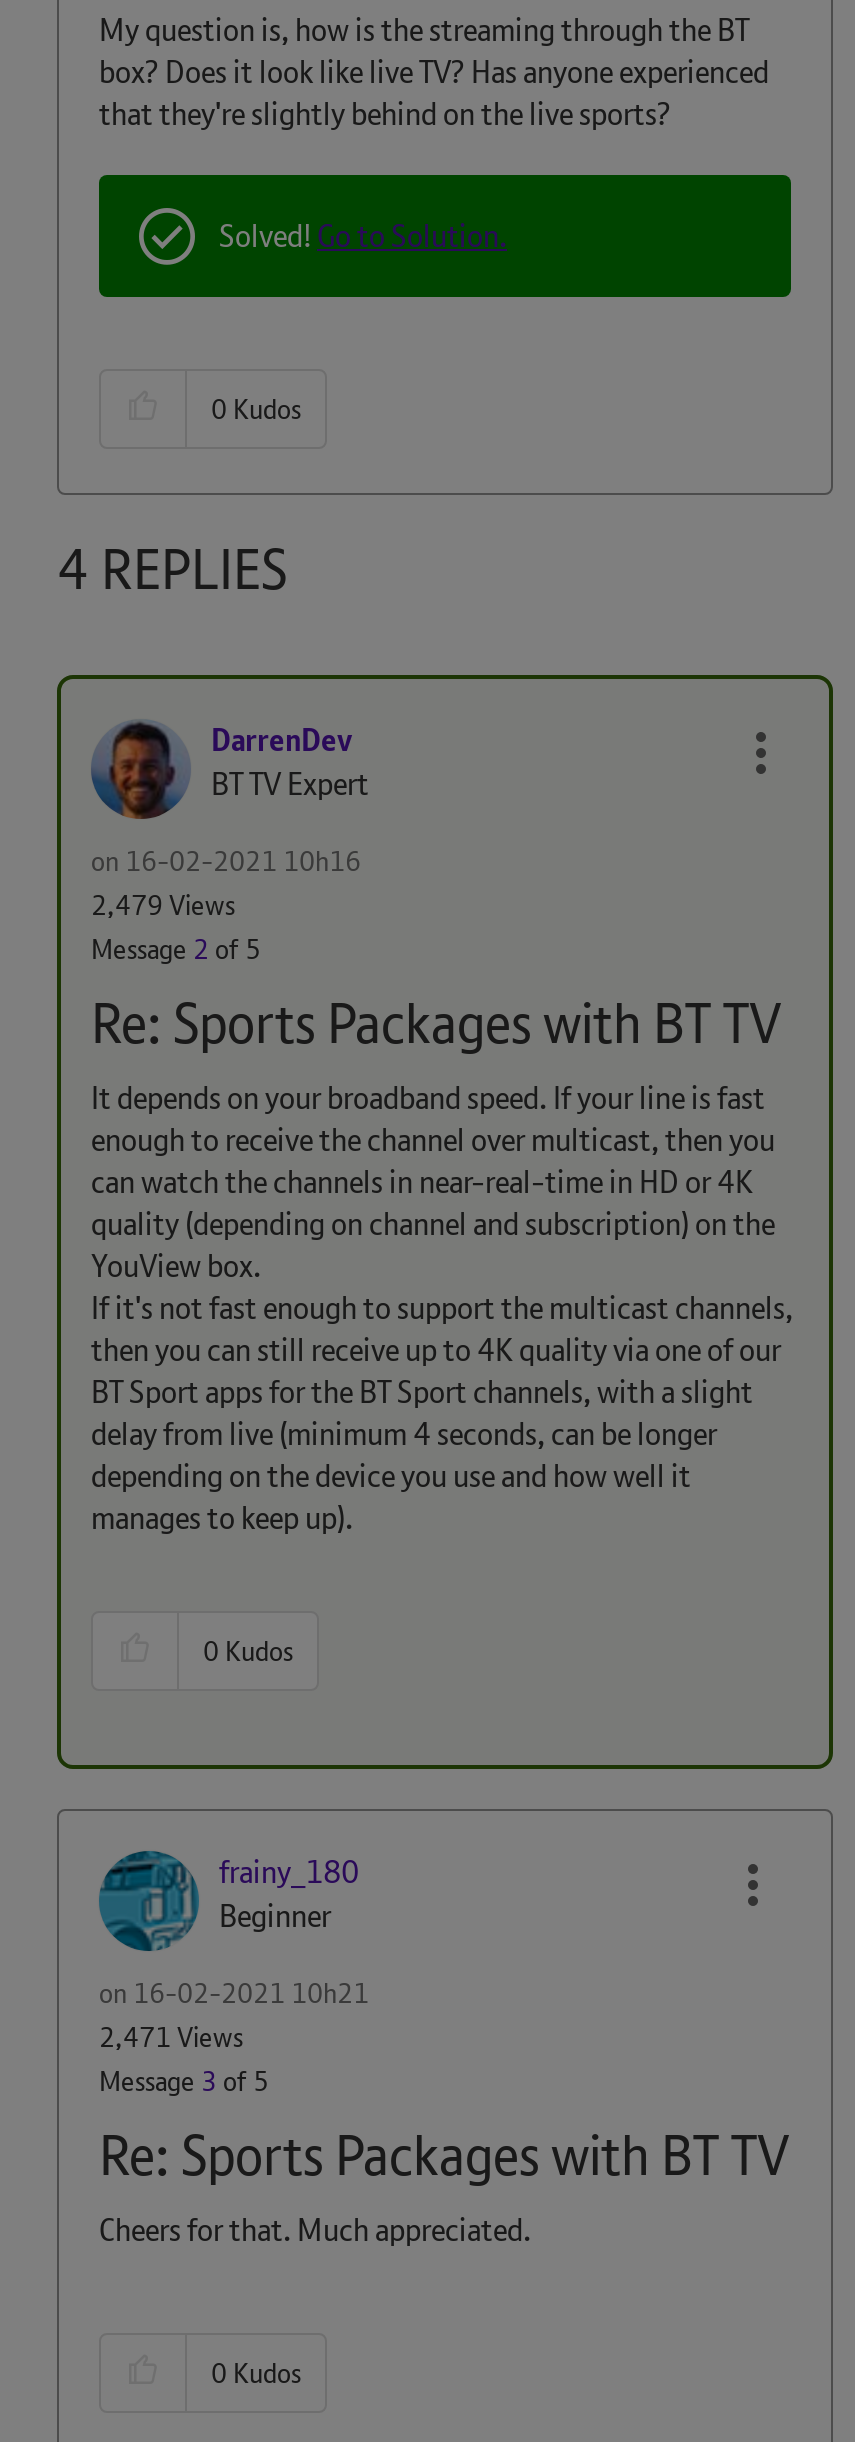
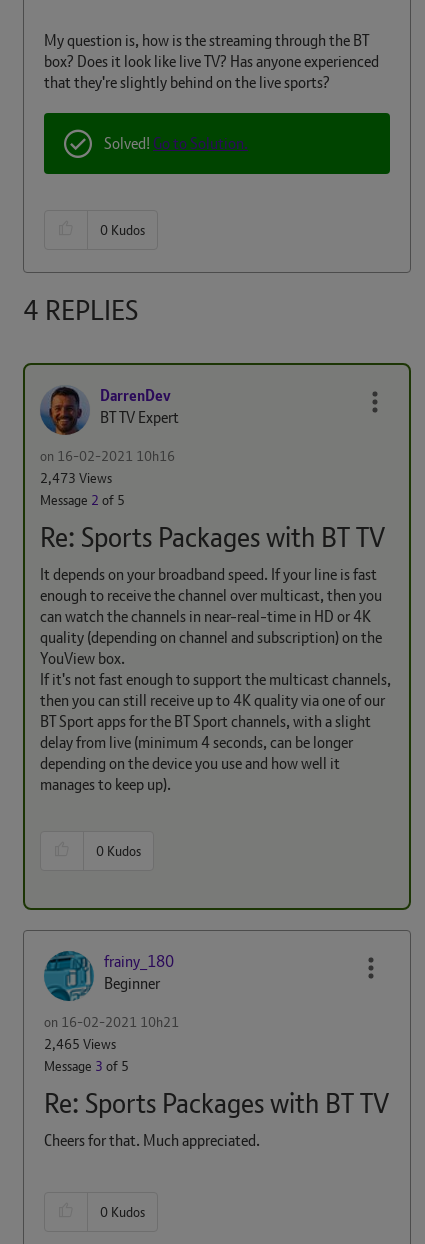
[91,887,235,923] 2,479 Views -> [40,469,112,487] 2,473 Views
[99,2019,243,2055] 2,471 Views -> [44,1035,116,1053] 2,465 Views

